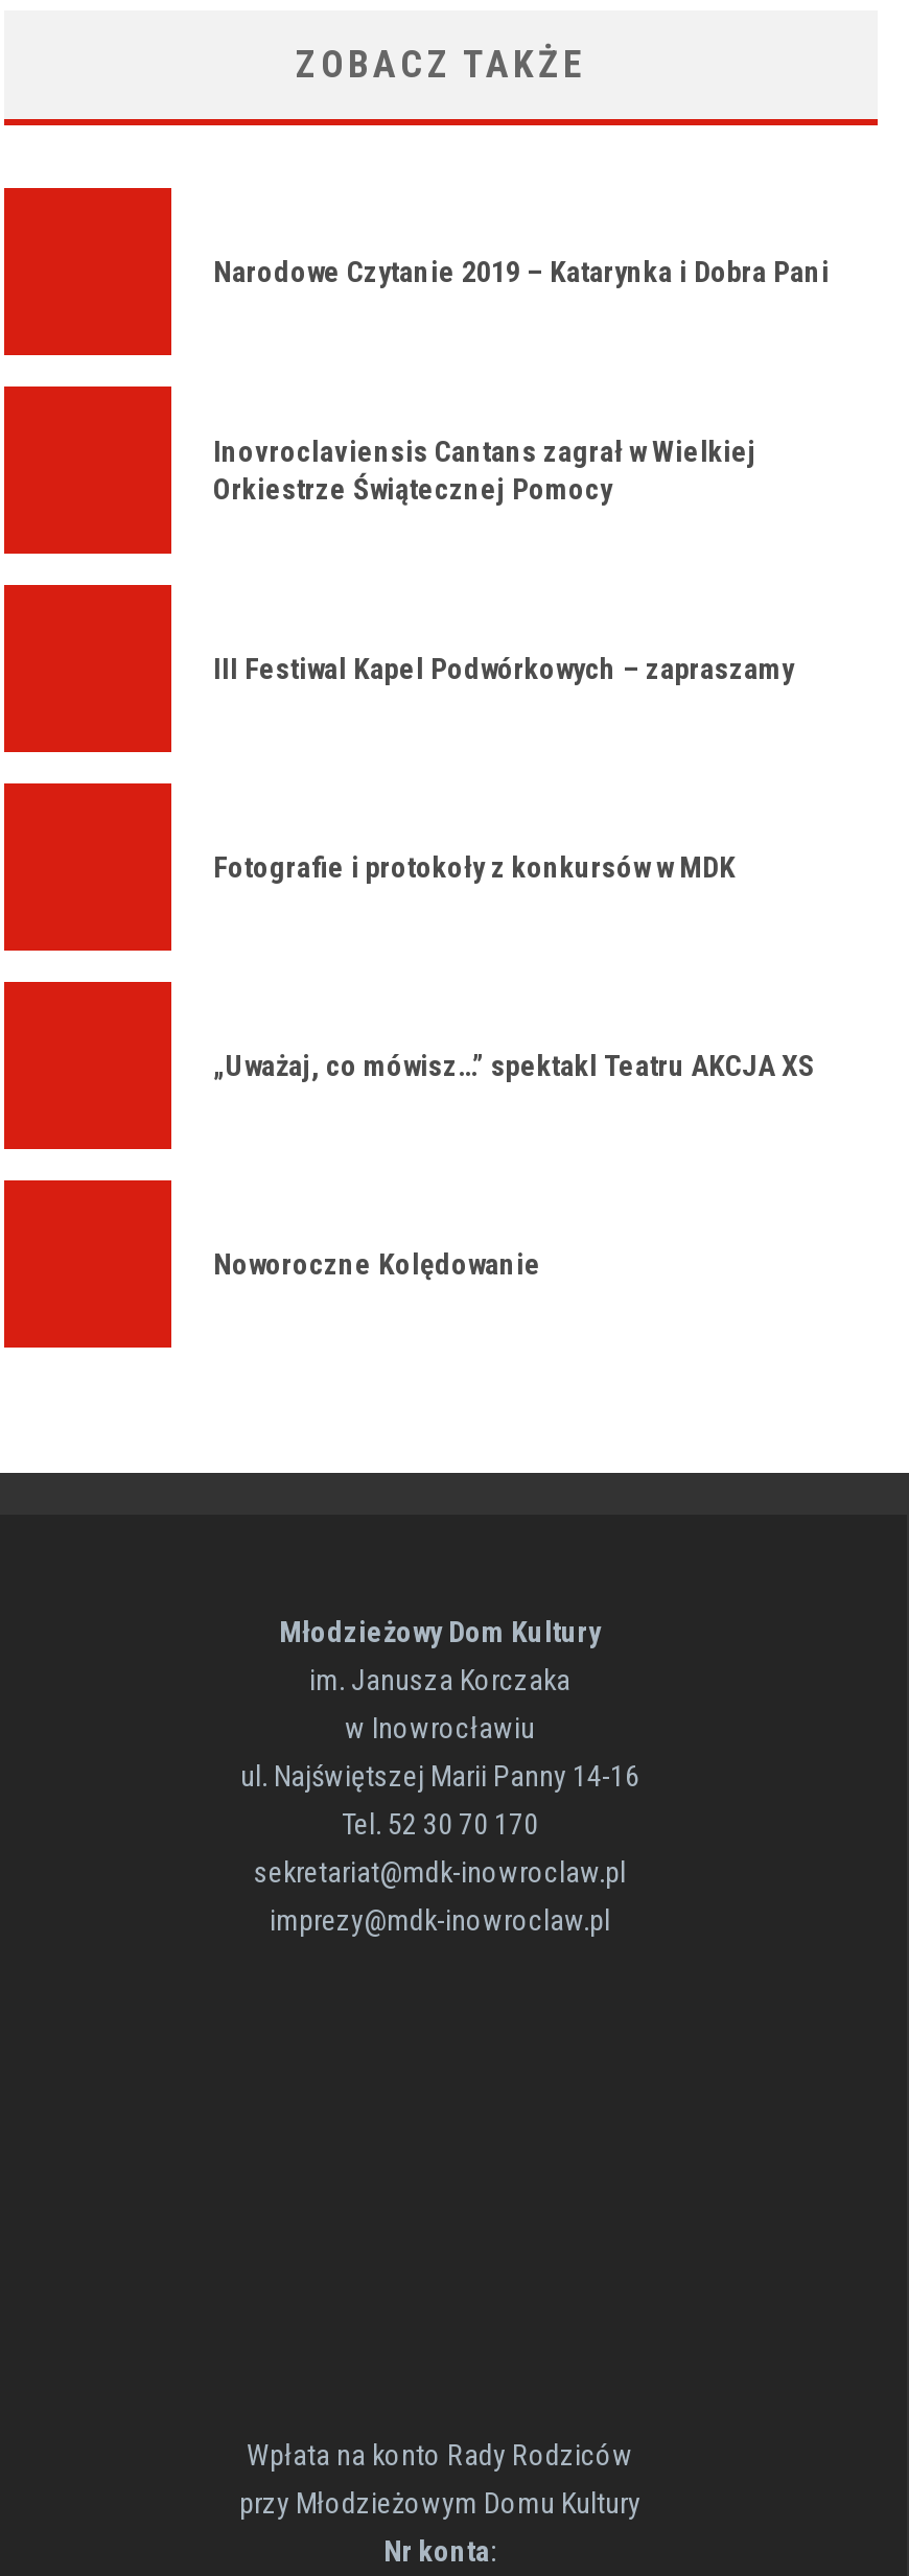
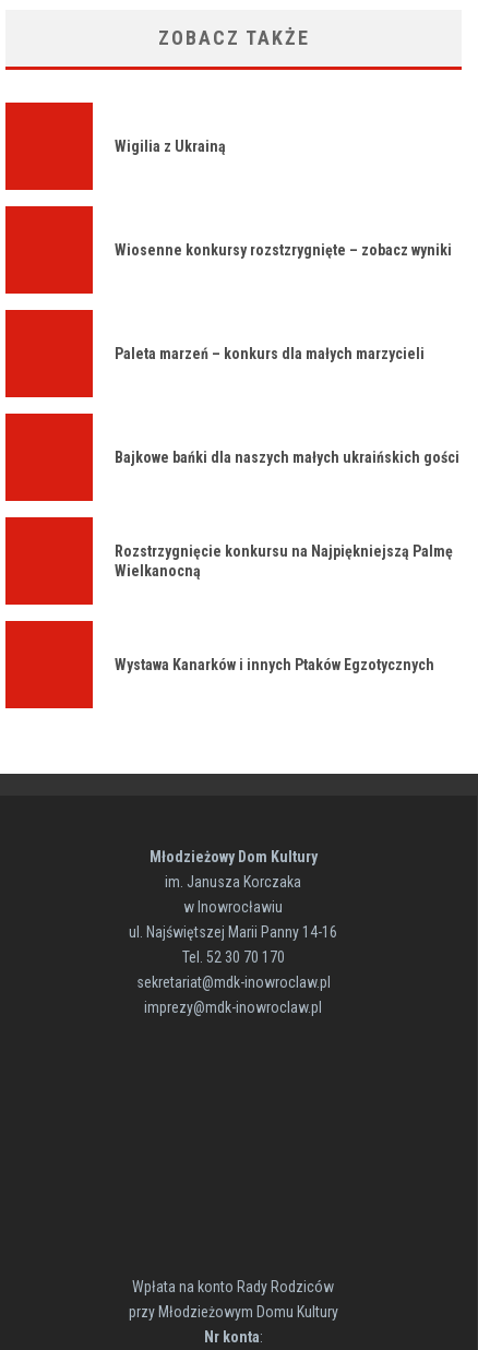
[213,255,830,288] Narodowe Czytanie 2019 – Katarynka i Dobra Pani -> [115,138,226,155] Wigilia z Ukrainą
[213,435,756,506] Inovroclaviensis Cantans zagrał w Wielkiej | Orkiestrze Świątecznej Pomocy -> [115,241,452,259] Wiosenne konkursy rozstzrygnięte – zobacz wyniki
[213,652,794,685] III Festiwal Kapel Podwórkowych – zapraszamy -> [115,345,425,362] Paleta marzeń – konkurs dla małych marzycieli
[213,850,736,884] Fotografie i protokoły z konkursów w MDK -> [115,449,459,466] Bajkowe bańki dla naszych małych ukraińskich gości
[213,1049,815,1082] „Uważaj, co mówisz…” spektakl Teatru AKCJA XS -> [115,542,453,580] Rozstrzygnięcie konkursu na Najpiękniejszą Palmę | Wielkanocną
[213,1247,541,1281] Noworoczne Kolędowanie -> [115,656,434,673] Wystawa Kanarków i innych Ptaków Egzotycznych

